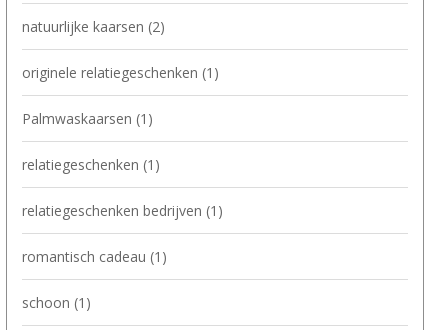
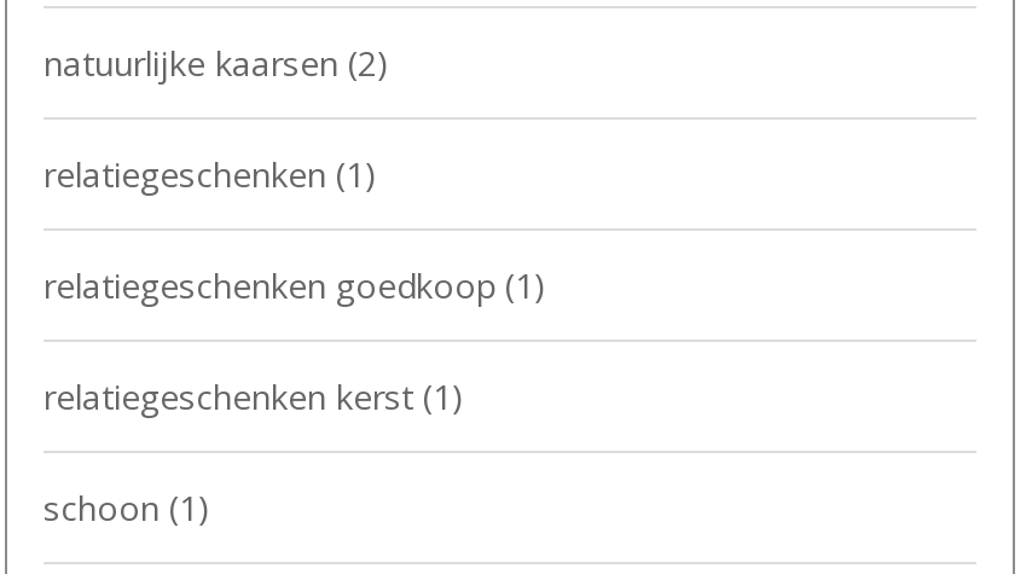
[22,63,219,128] originele relatiegeschenken (1) | Palmwaskaarsen (1) -> none
[22,201,223,220] relatiegeschenken bedrijven (1) -> [44,263,546,309] relatiegeschenken goedkoop (1)
[22,247,167,266] romantisch cadeau (1) -> [44,374,464,420] relatiegeschenken kerst (1)

